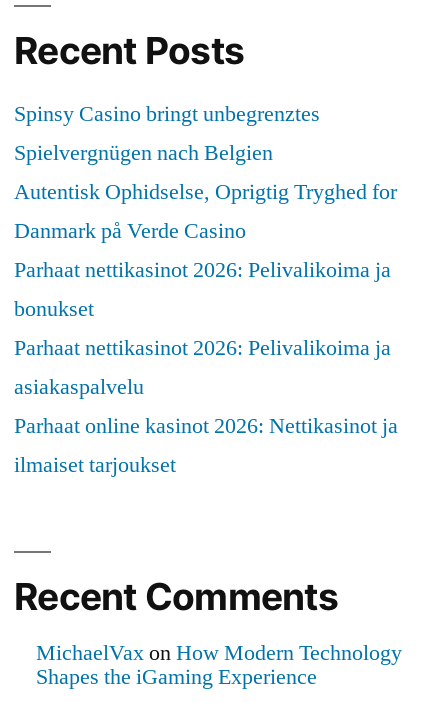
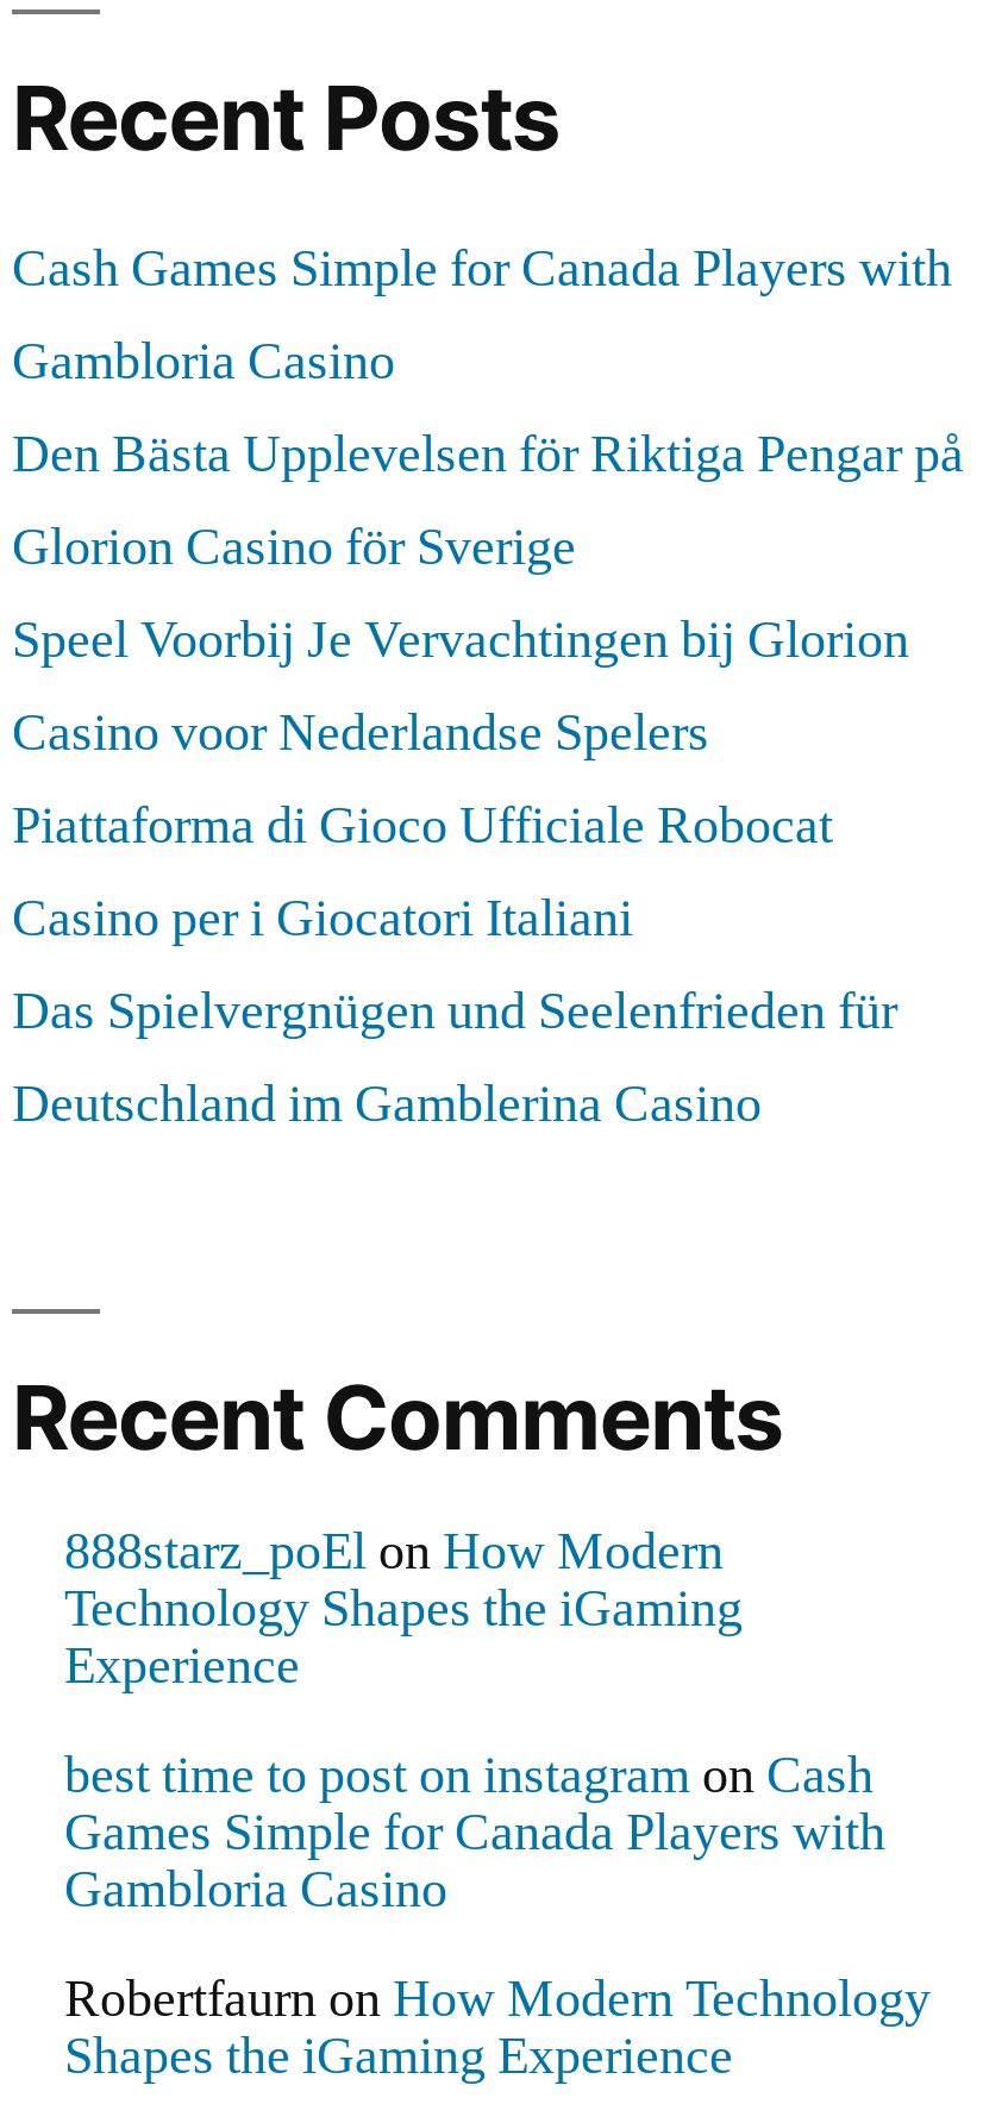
[14,100,398,479] Spinsy Casino bringt unbegrenztes | Spielvergnügen nach Belgien | Autentisk Ophidselse, Oprigtig Tryghed for | Danmark på Verde Casino | Parhaat nettikasinot 2026: Pelivalikoima ja | bonukset | Parhaat nettikasinot 2026: Pelivalikoima ja | asiakaspalvelu | Parhaat online kasinot 2026: Nettikasinot ja | ilmaiset tarjoukset -> [12,236,964,1138] Cash Games Simple for Canada Players with | Gambloria Casino | Den Bästa Upplevelsen för Riktiga Pengar på | Glorion Casino för Sverige | Speel Voorbij Je Vervachtingen bij Glorion | Casino voor Nederlandse Spelers | Piattaforma di Gioco Ufficiale Robocat | Casino per i Giocatori Italiani | Das Spielvergnügen und Seelenfrieden für | Deutschland im Gamblerina Casino
[36,639,402,667] MichaelVax on How Modern Technology -> [64,1519,931,2033] 888starz_poEl on How Modern | Technology Shapes the iGaming | Experience | best time to post on instagram on Cash | Games Simple for Canada Players with | Gambloria Casino | Robertfaurn on How Modern Technology

